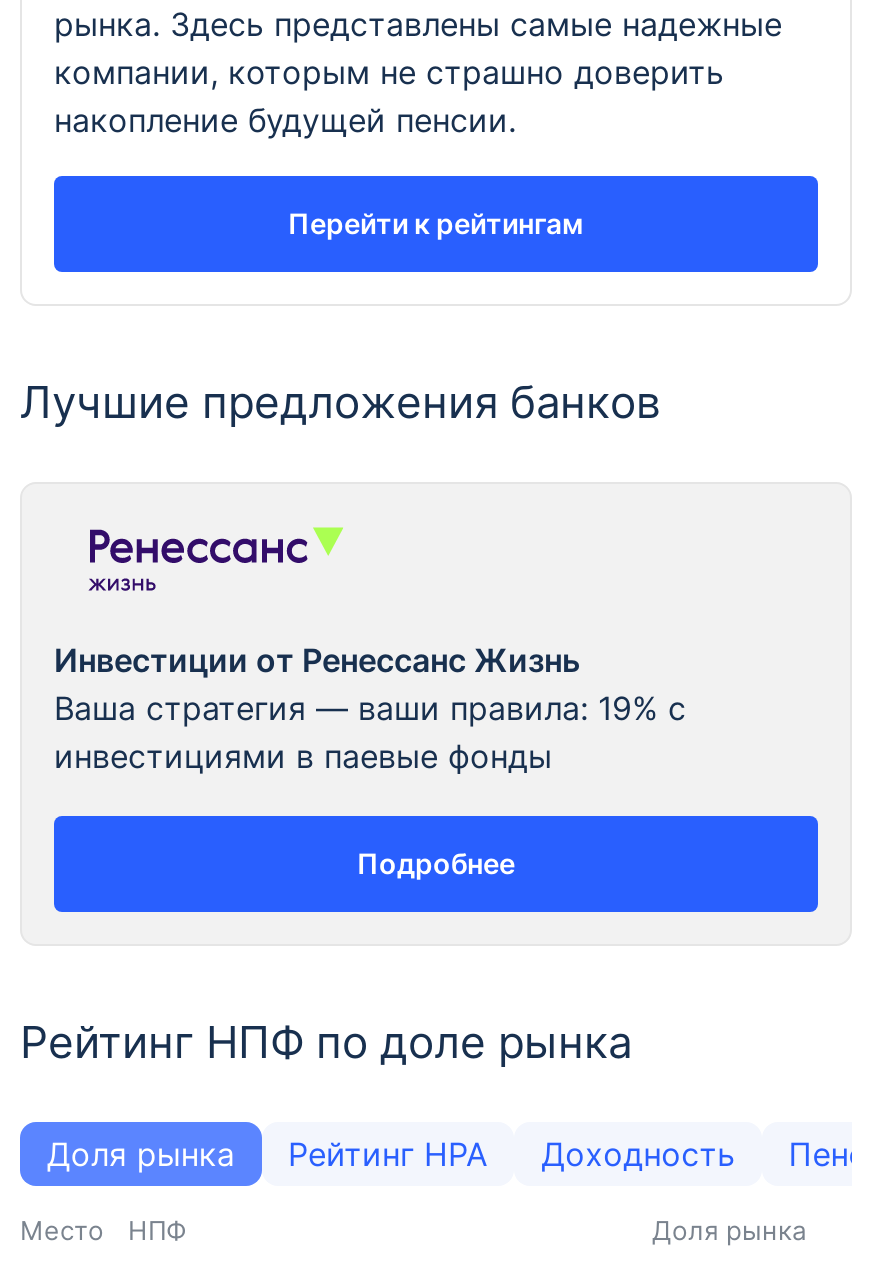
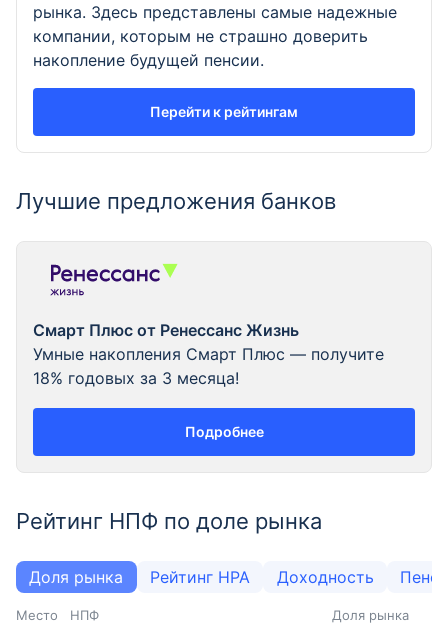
[54,640,686,776] Инвестиции от Ренессанс Жизнь | Ваша стратегия — ваши правила: 19% с | инвестициями в паевые фонды -> [33,320,384,388] Смарт Плюс от Ренессанс Жизнь | Умные накопления Смарт Плюс — получите | 18% годовых за 3 месяца!

